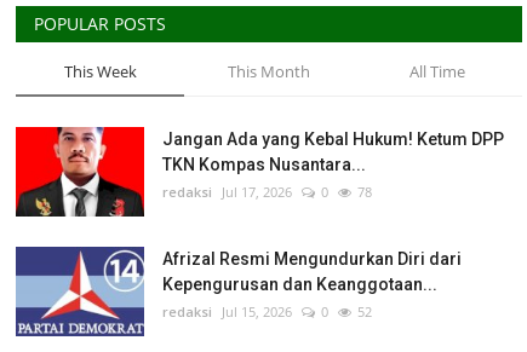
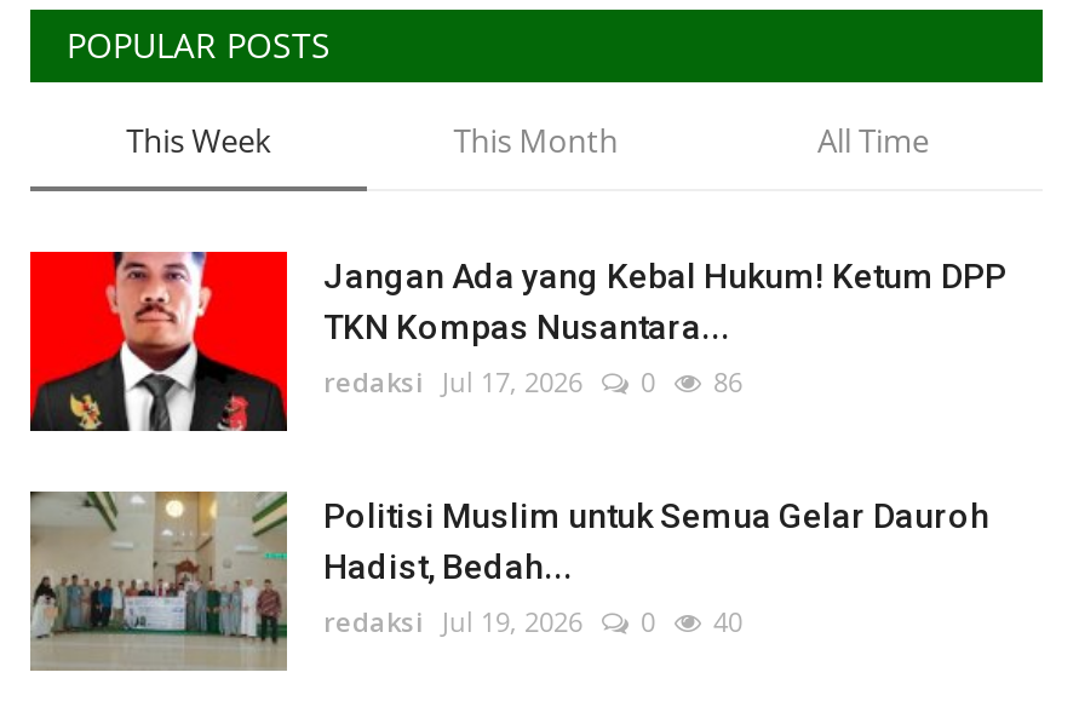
[162,183,372,201] redaksi Jul 17, 2026 0 78 -> [323,363,742,400] redaksi Jul 17, 2026 0 86
[15,246,462,337] [image] | Afrizal Resmi Mengundurkan Diri dari | Kepengurusan dan Keanggotaan... | redaksi Jul 15, 2026 -> [30,489,989,671] [image] | Politisi Muslim untuk Semua Gelar Dauroh | Hadist, Bedah... | redaksi Jul 19, 2026
[357,302,372,321] 52 -> [713,603,742,639] 40

